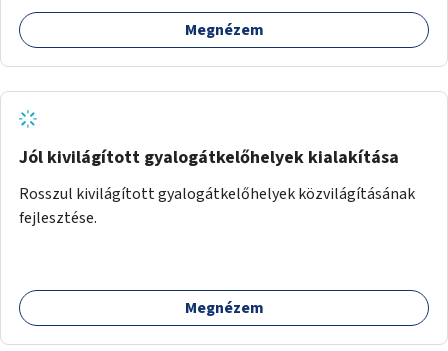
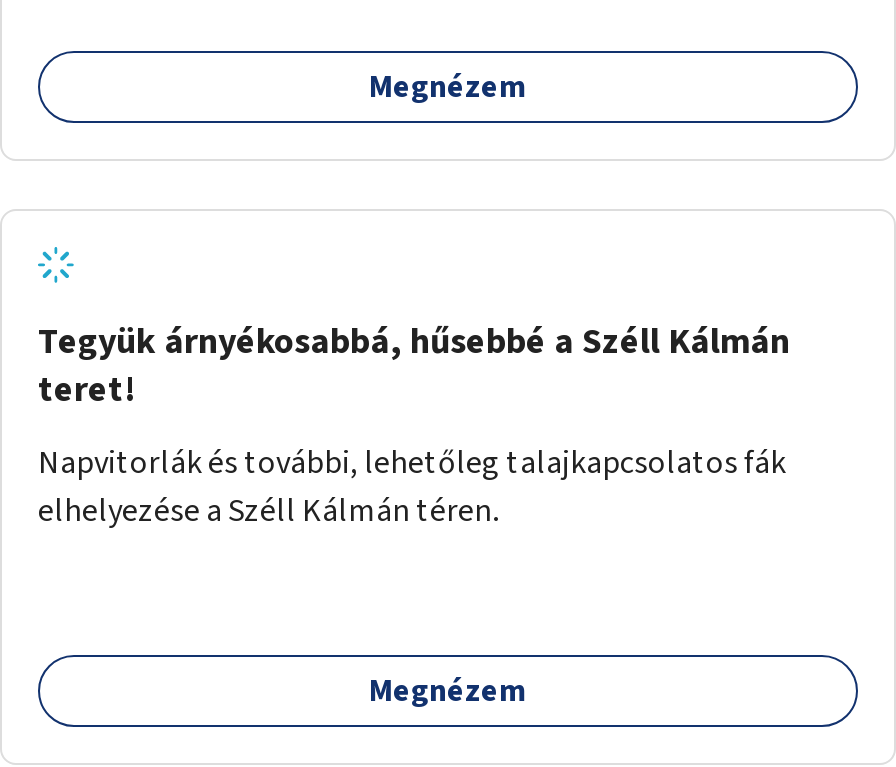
[19,145,399,170] Jól kivilágított gyalogátkelőhelyek kialakítása -> [38,317,790,415] Tegyük árnyékosabbá, hűsebbé a Széll Kálmán | teret!
[19,183,415,229] Rosszul kivilágított gyalogátkelőhelyek közvilágításának | fejlesztése. -> [38,441,786,533] Napvitorlák és további, lehetőleg talajkapcsolatos fák | elhelyezése a Széll Kálmán téren.

